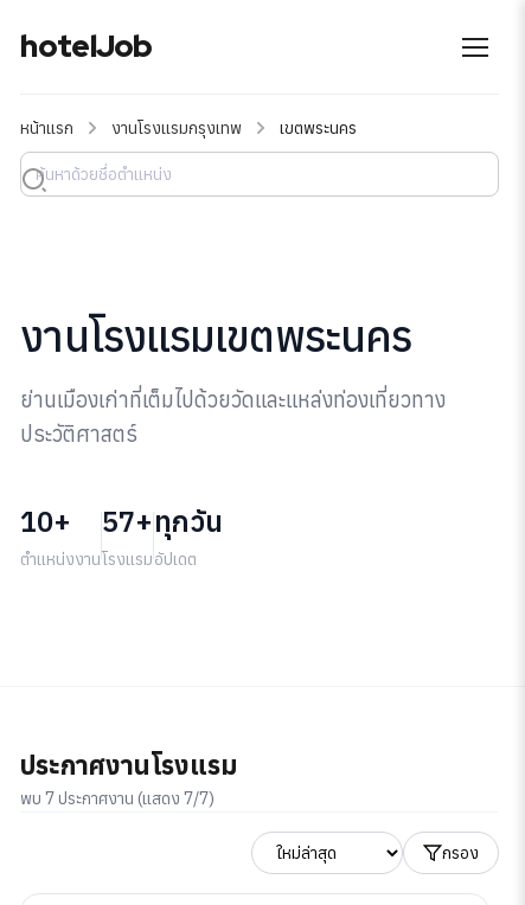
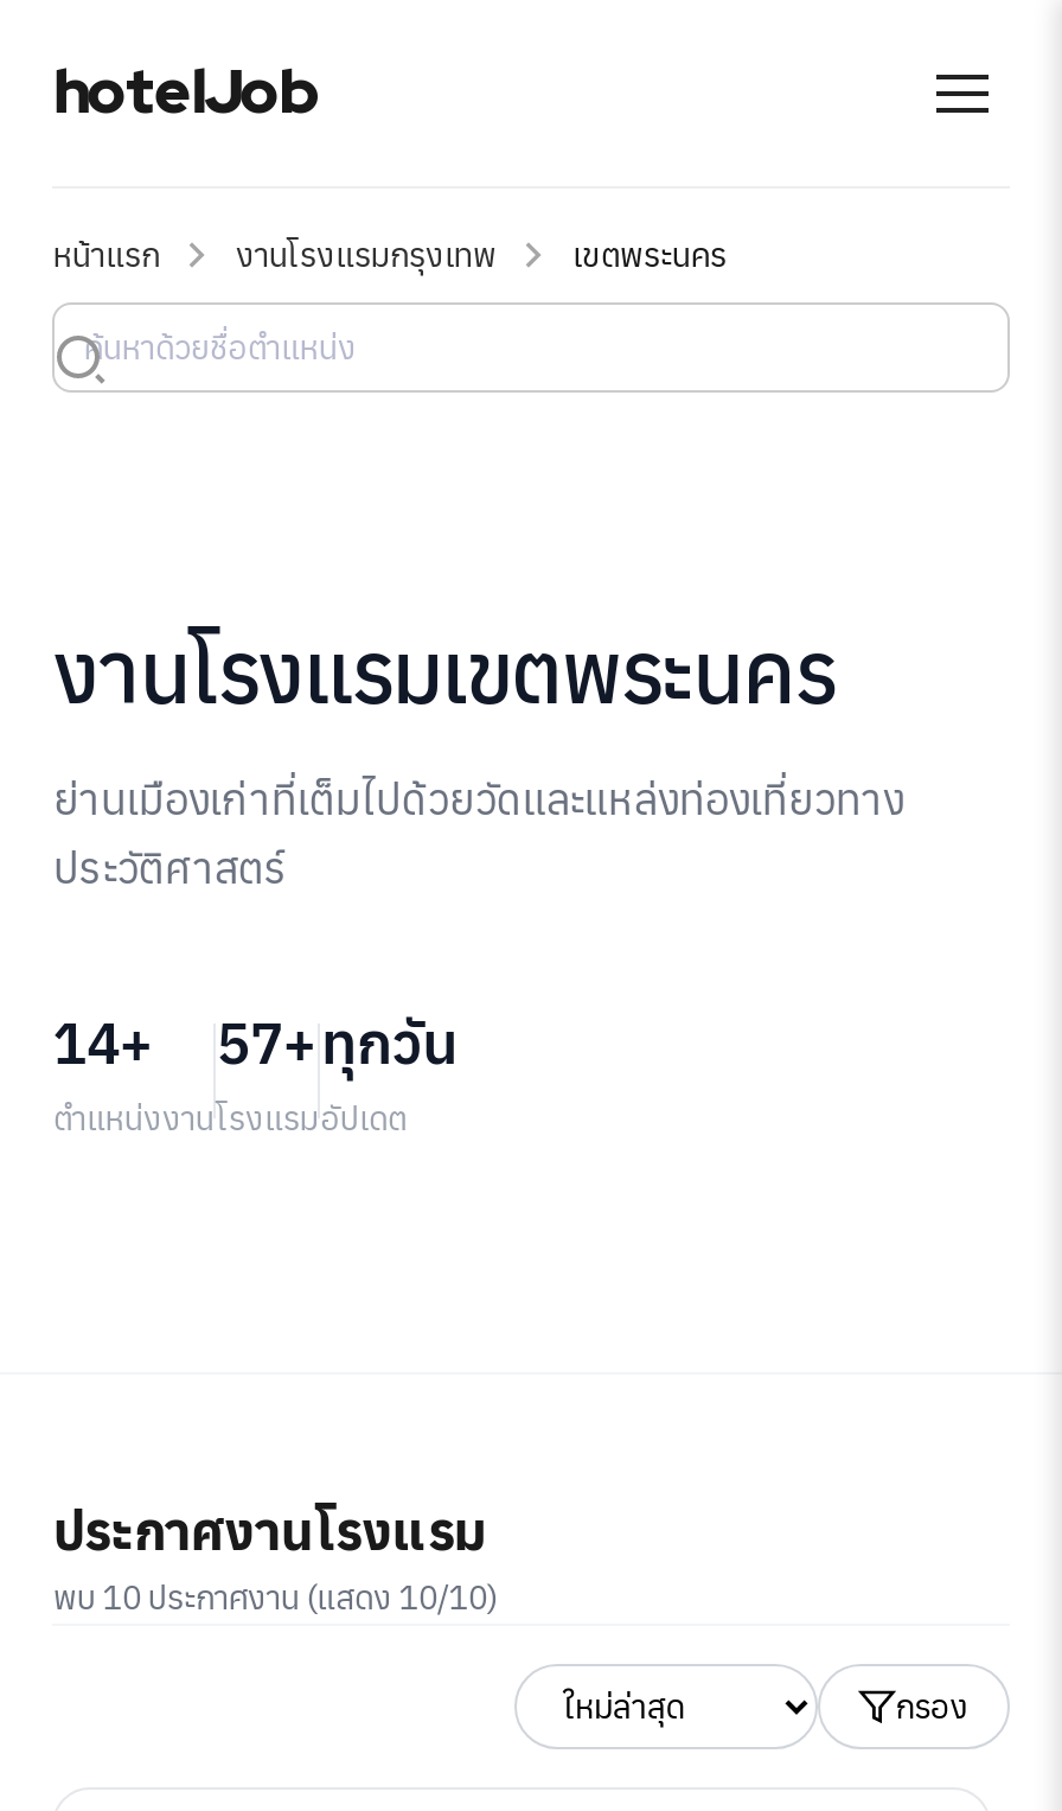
[21,502,223,540] 10+ 57+ ทุกวัน -> [53,1005,458,1080] 14+ 57+ ทุกวัน
[21,788,215,809] พบ 7 ประกาศงาน (แสดง 7/7) -> [53,1576,499,1619] พบ 10 ประกาศงาน (แสดง 10/10)

